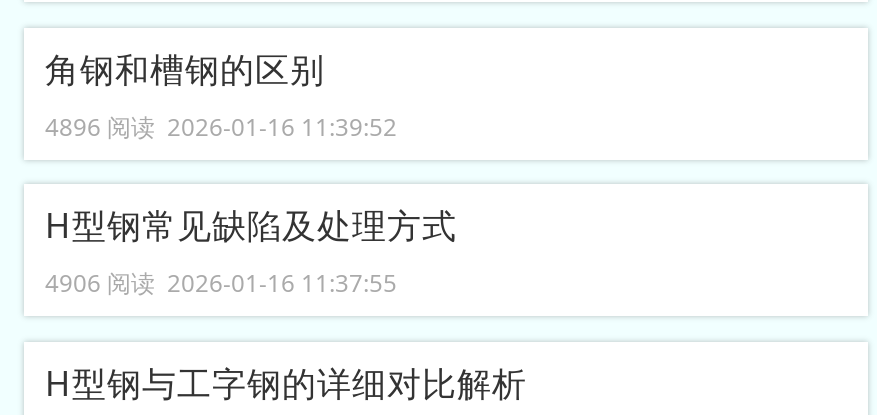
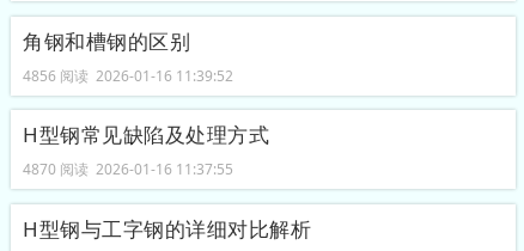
[45,109,397,143] 4896 阅读 2026-01-16 11:39:52 -> [23,65,234,86] 4856 阅读 2026-01-16 11:39:52
[45,267,397,301] 4906 阅读 2026-01-16 11:37:55 -> [23,159,234,180] 4870 阅读 2026-01-16 11:37:55

